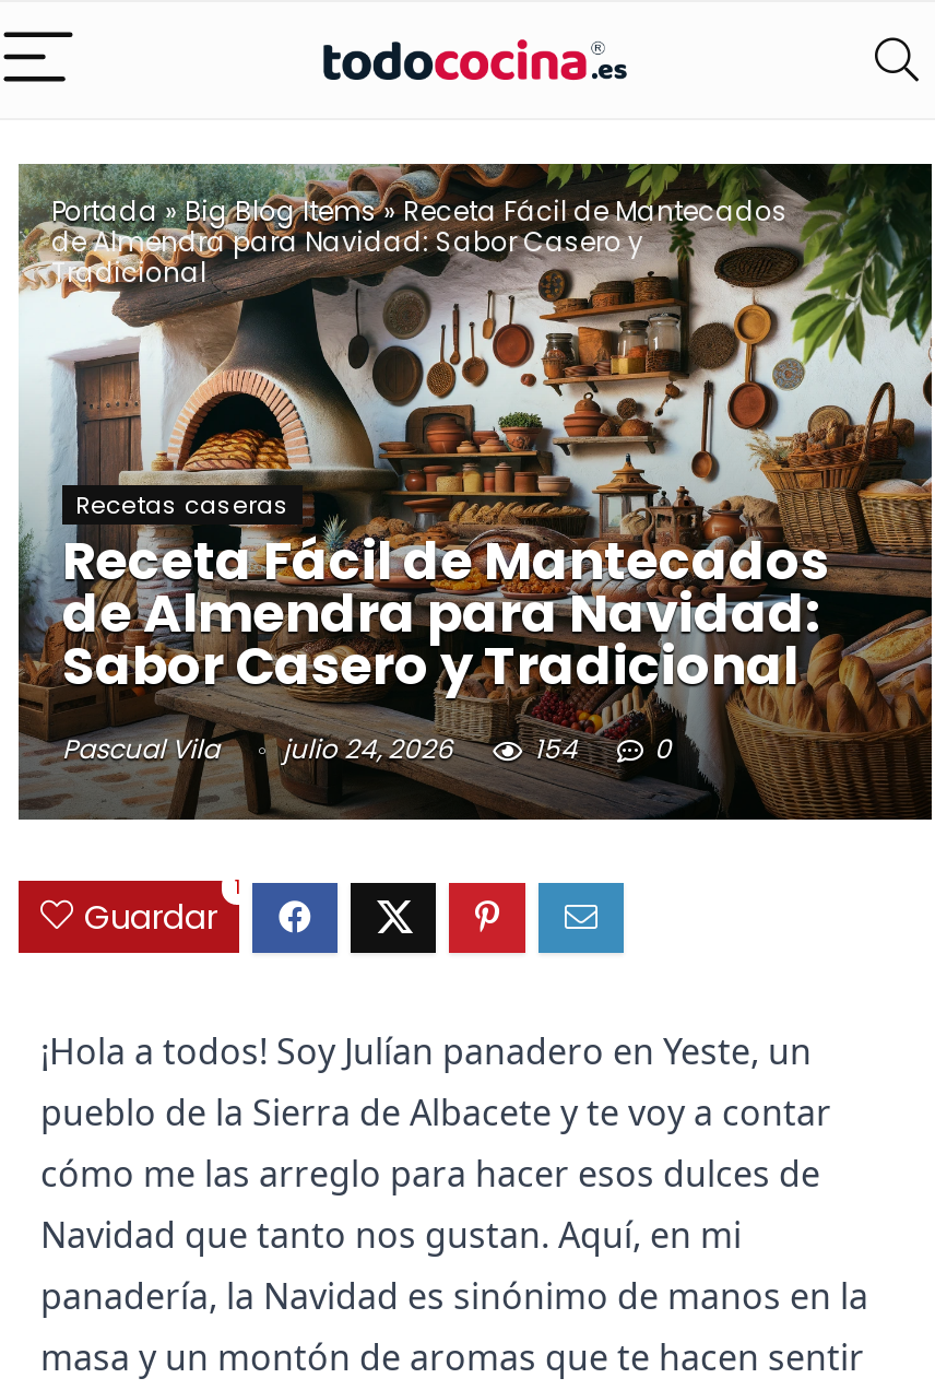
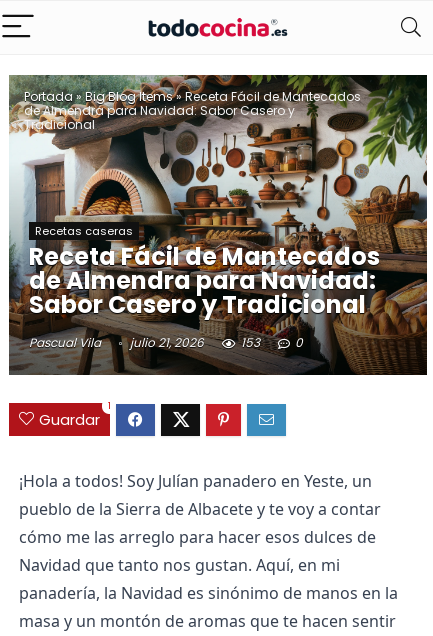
[62,731,453,768] Pascual Vila julio 24, 2026 -> [29,334,204,351] Pascual Vila julio 21, 2026
[534,731,578,768] 154 -> [241,334,260,351] 153

